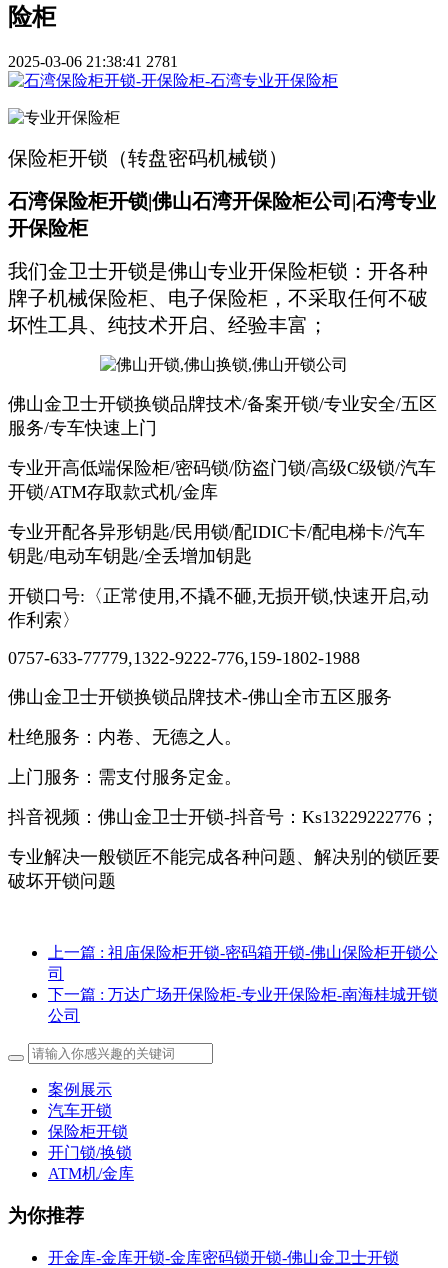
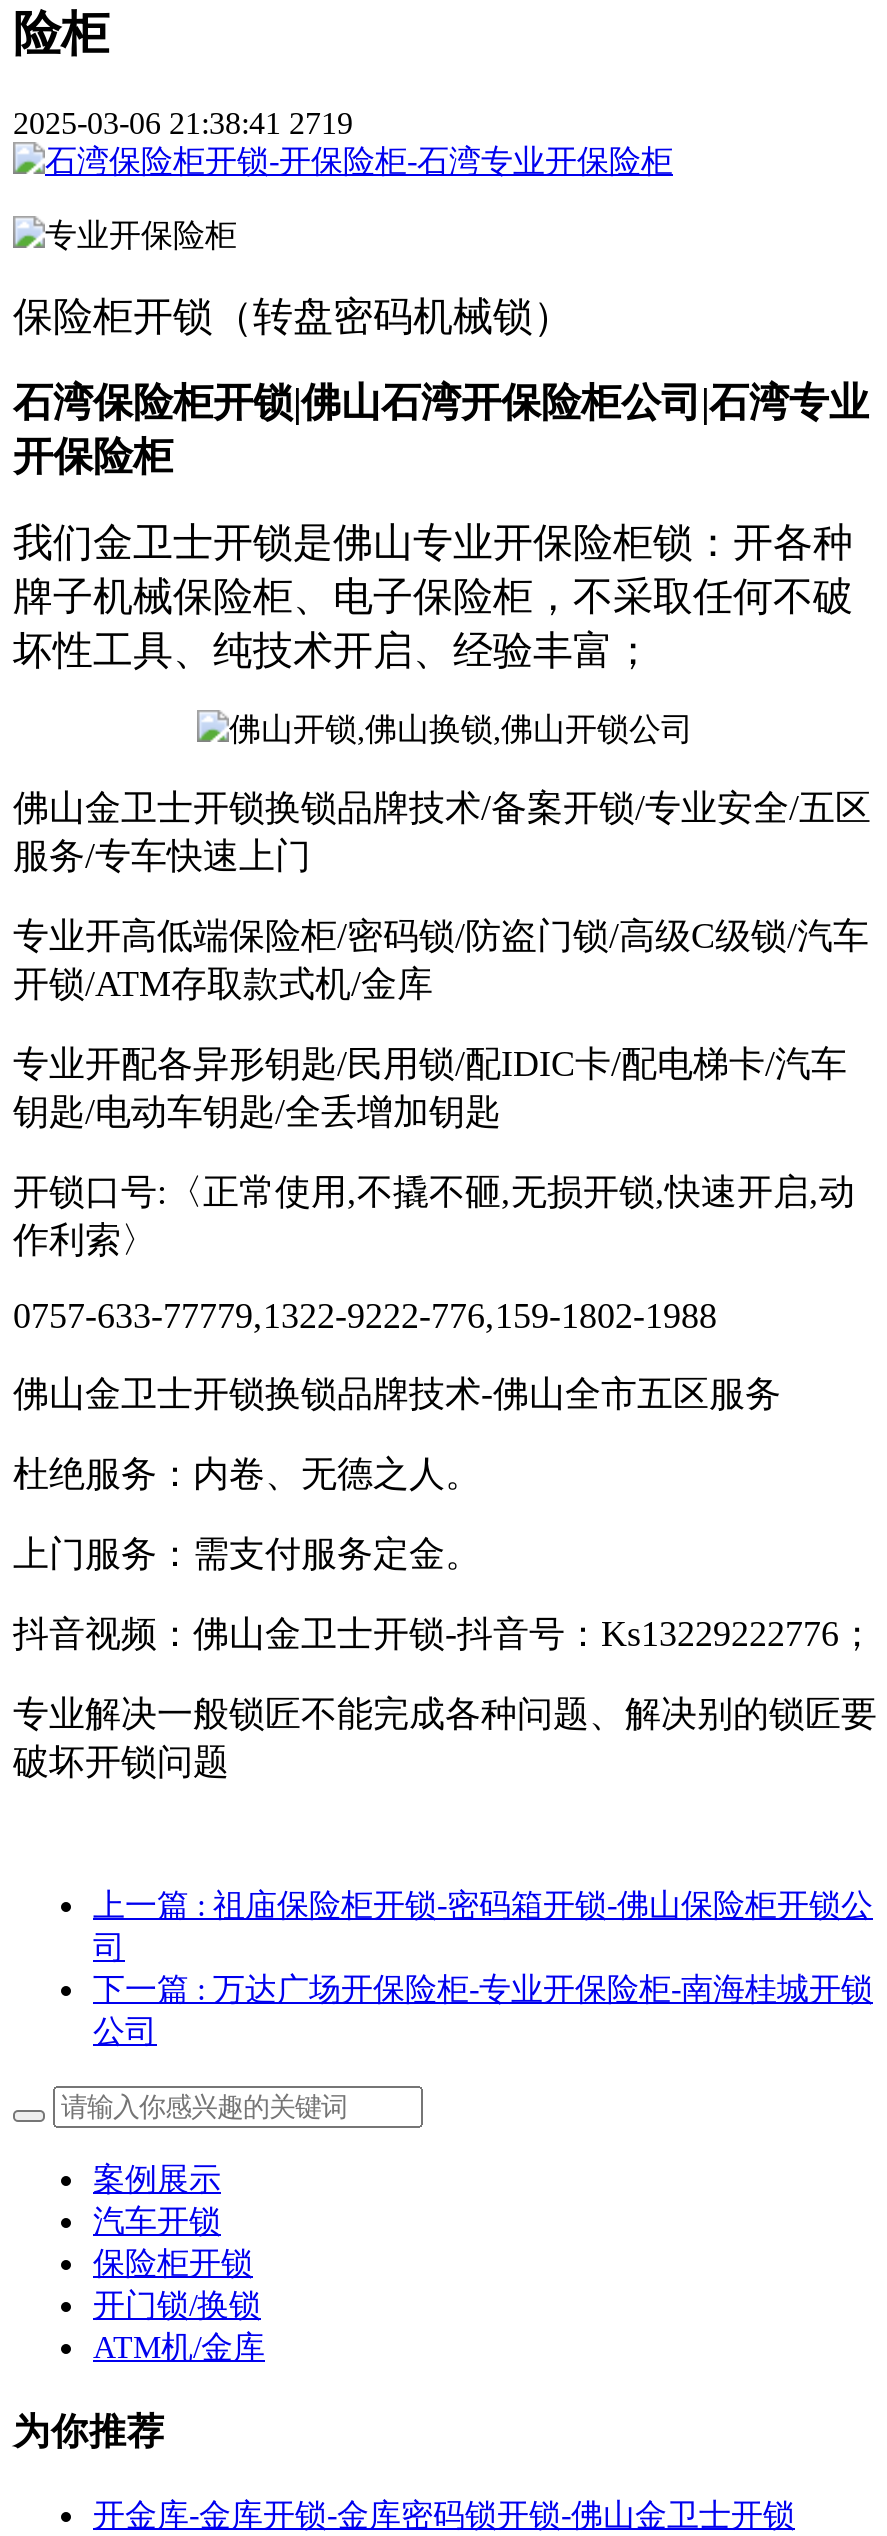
[8,53,178,70] 2025-03-06 21:38:41 2781 -> [13,105,353,139] 2025-03-06 21:38:41 2719

